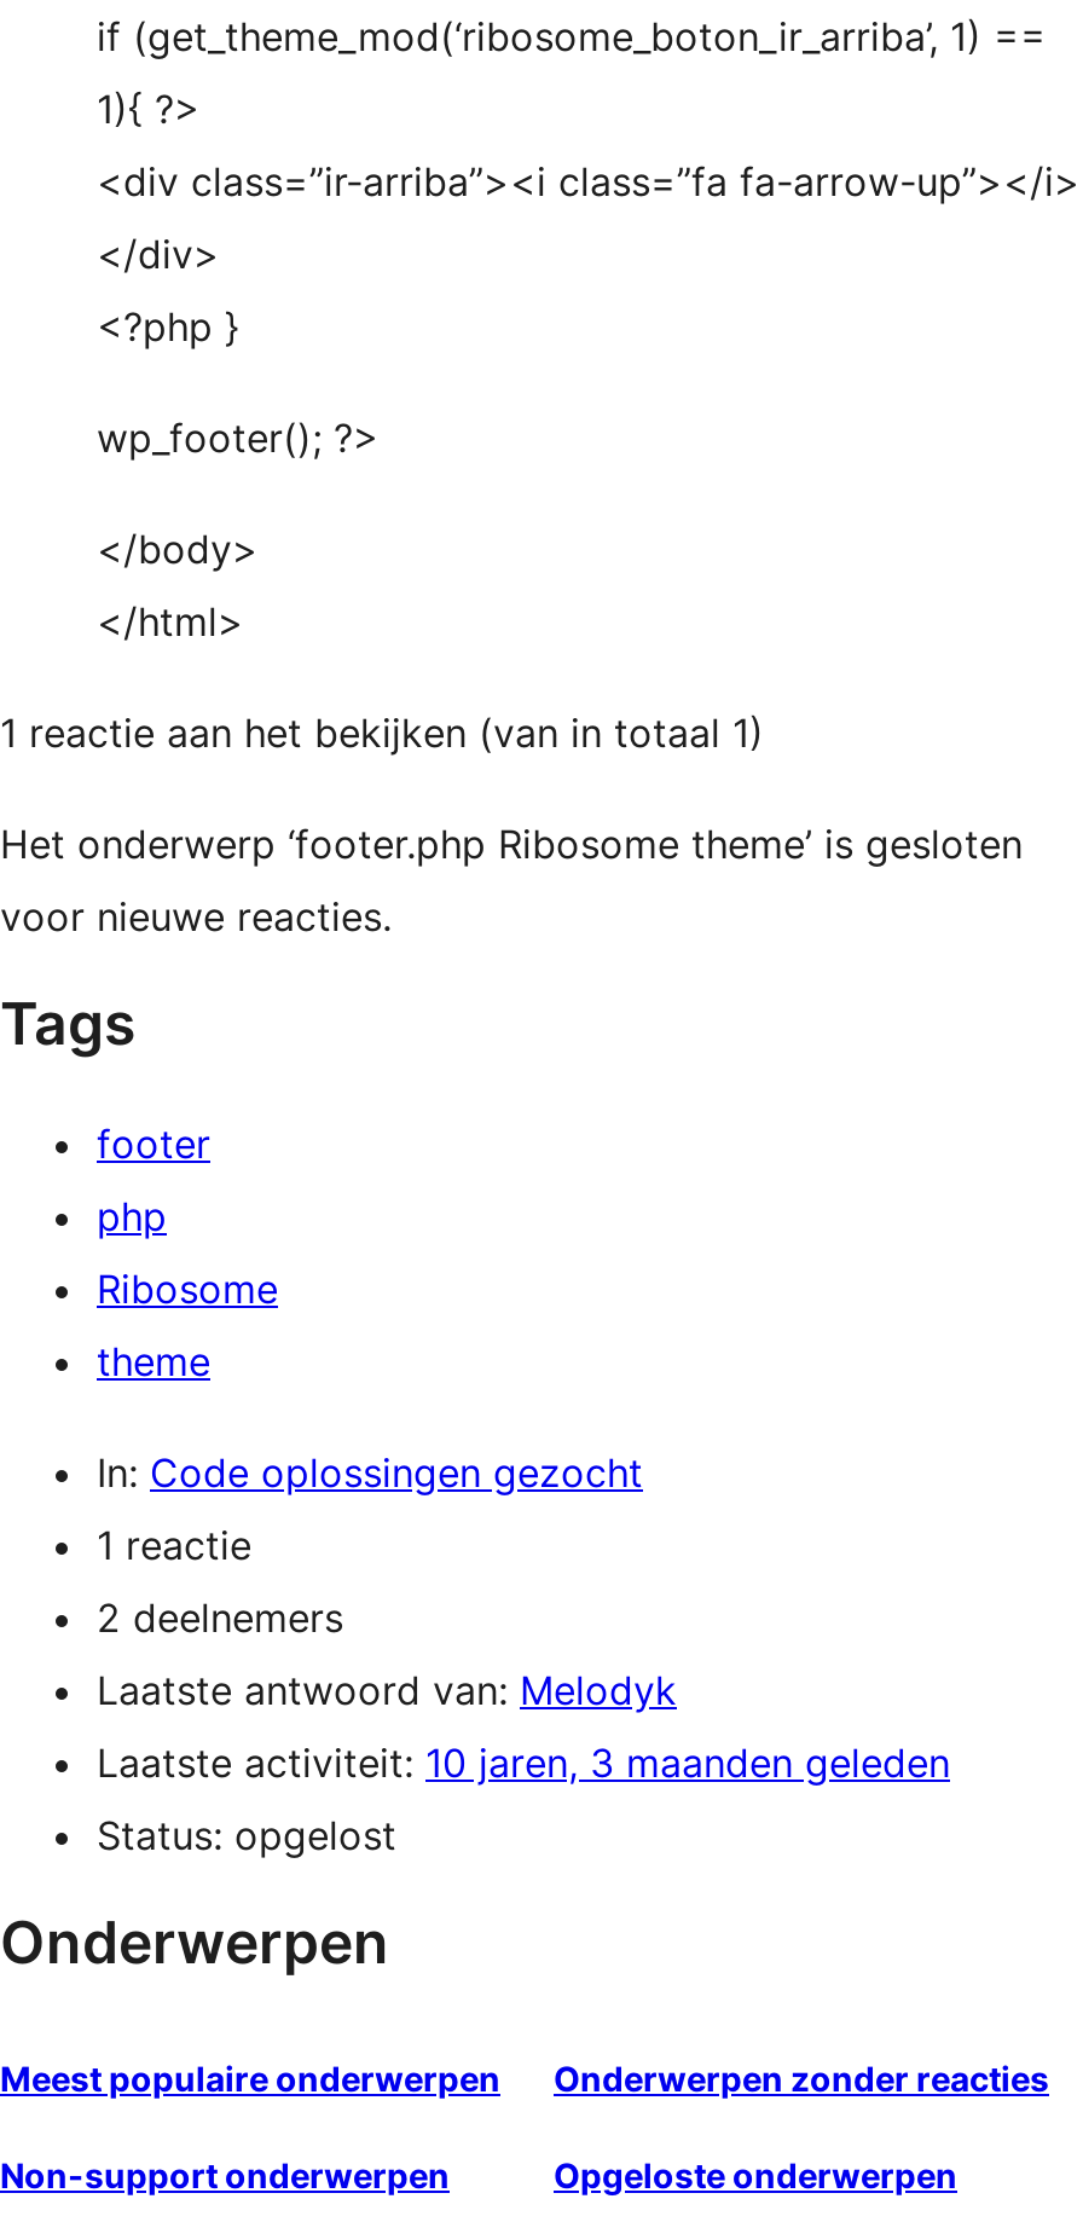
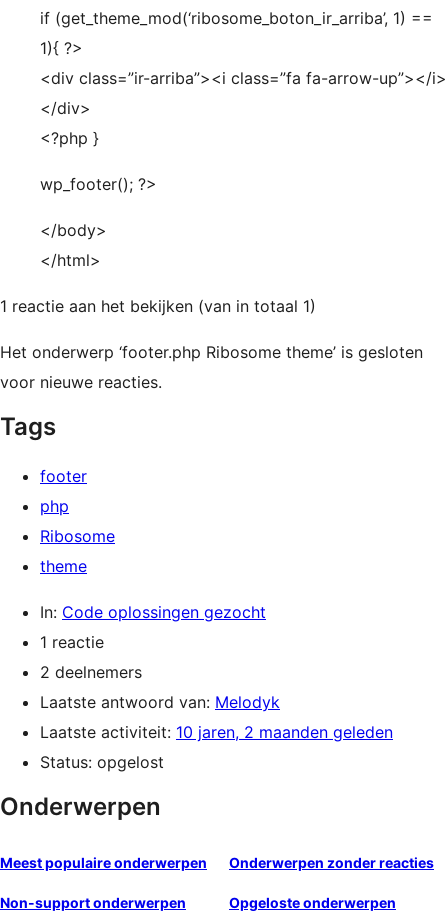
[97,1738,950,1787] Laatste activiteit: 10 jaren, 3 maanden geleden -> [40,722,393,742] Laatste activiteit: 10 jaren, 2 maanden geleden

